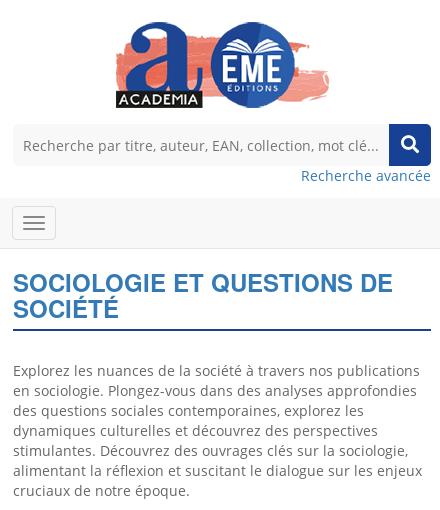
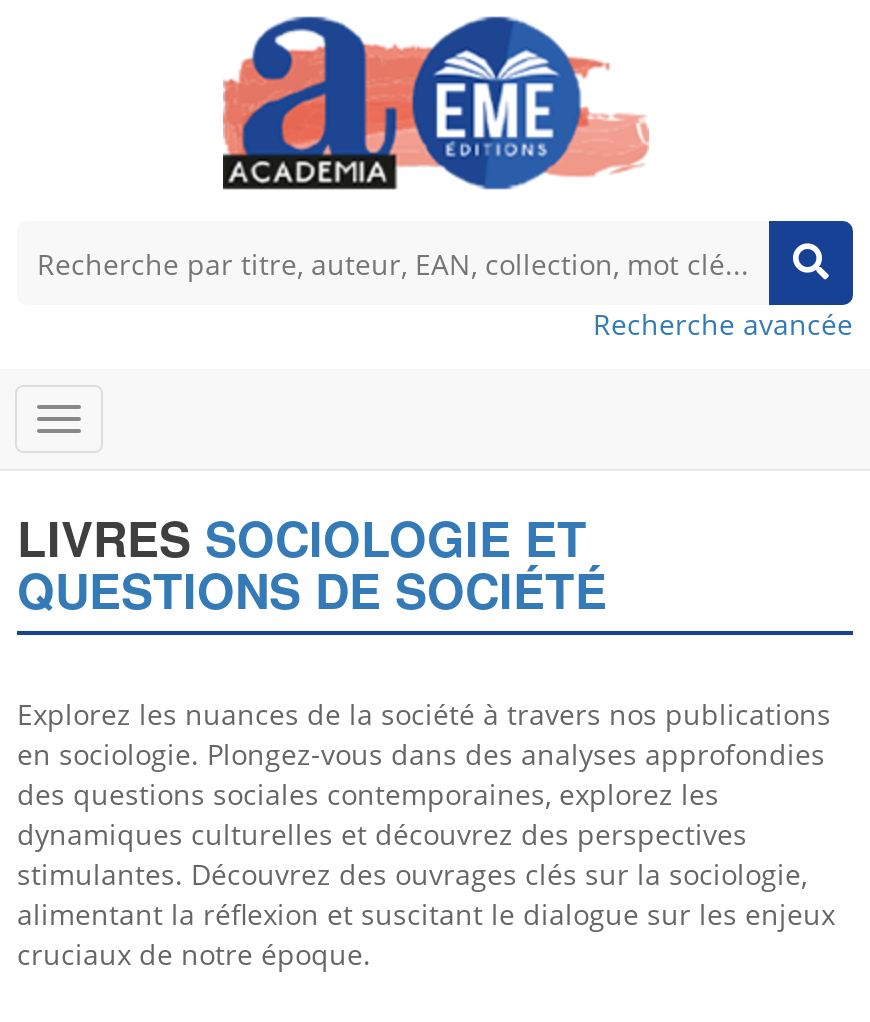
[13,265,393,325] SOCIOLOGIE ET QUESTIONS DE | SOCIÉTÉ -> [17,503,607,623] LIVRES SOCIOLOGIE ET | QUESTIONS DE SOCIÉTÉ

